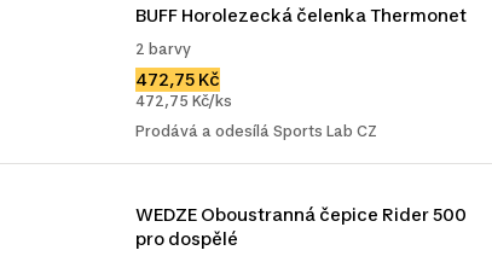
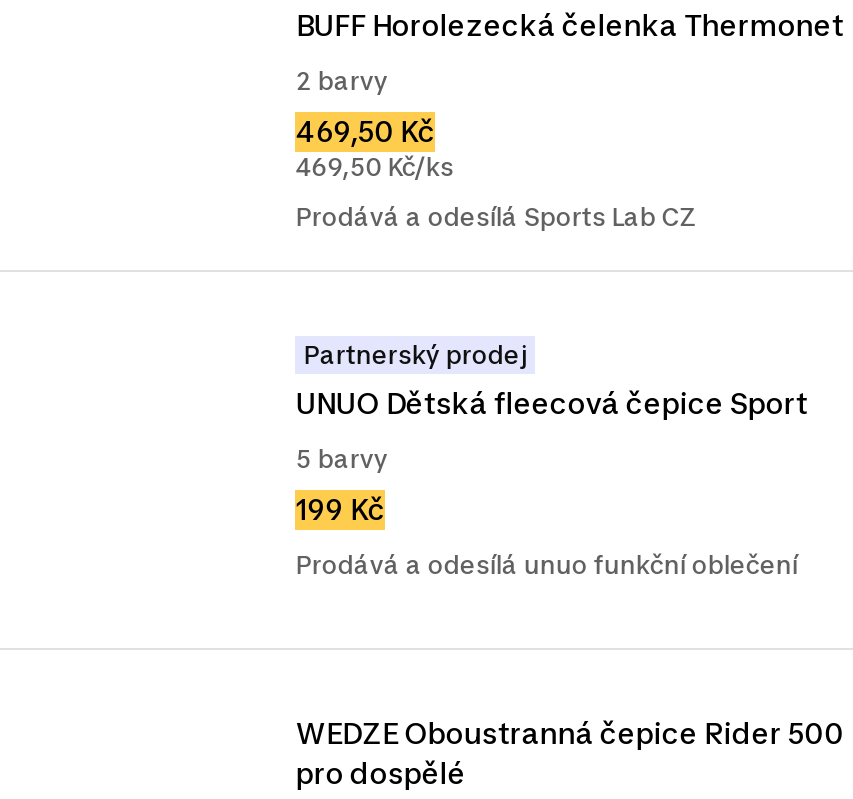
[136,69,220,89] 472,75 Kč -> [296,114,436,148] 469,50 Kč
[136,92,232,110] 472,75 Kč/ks -> [296,152,454,182] 469,50 Kč/ks
none -> [296,340,808,580] Partnerský prodej | UNUO Dětská fleecová čepice Sport | 5 barvy | 199 Kč | Prodává a odesílá unuo funkční oblečení

